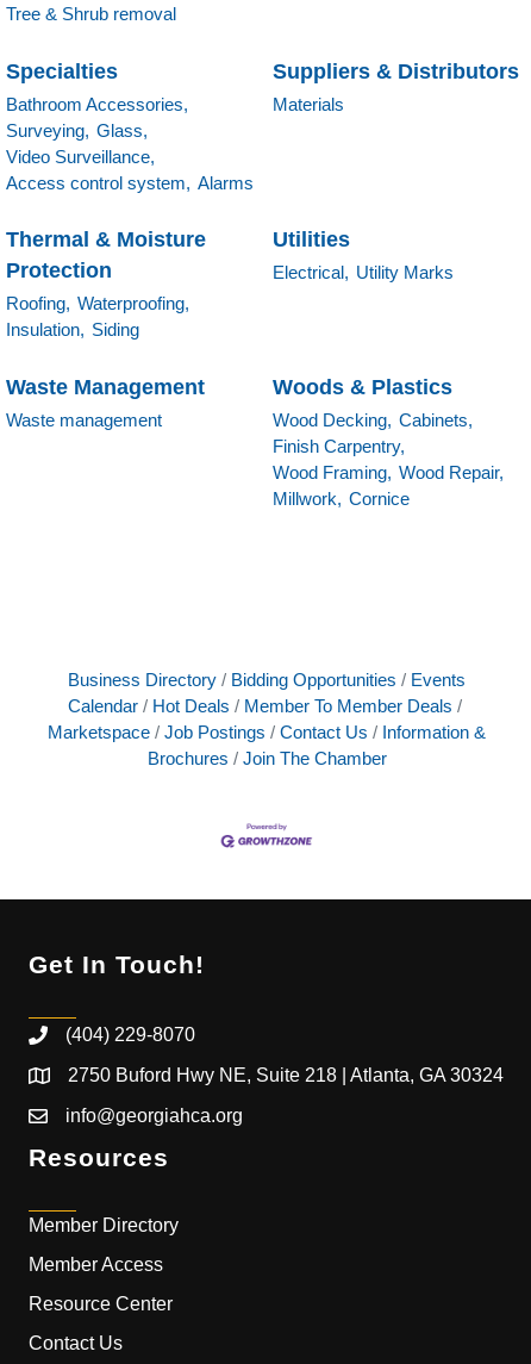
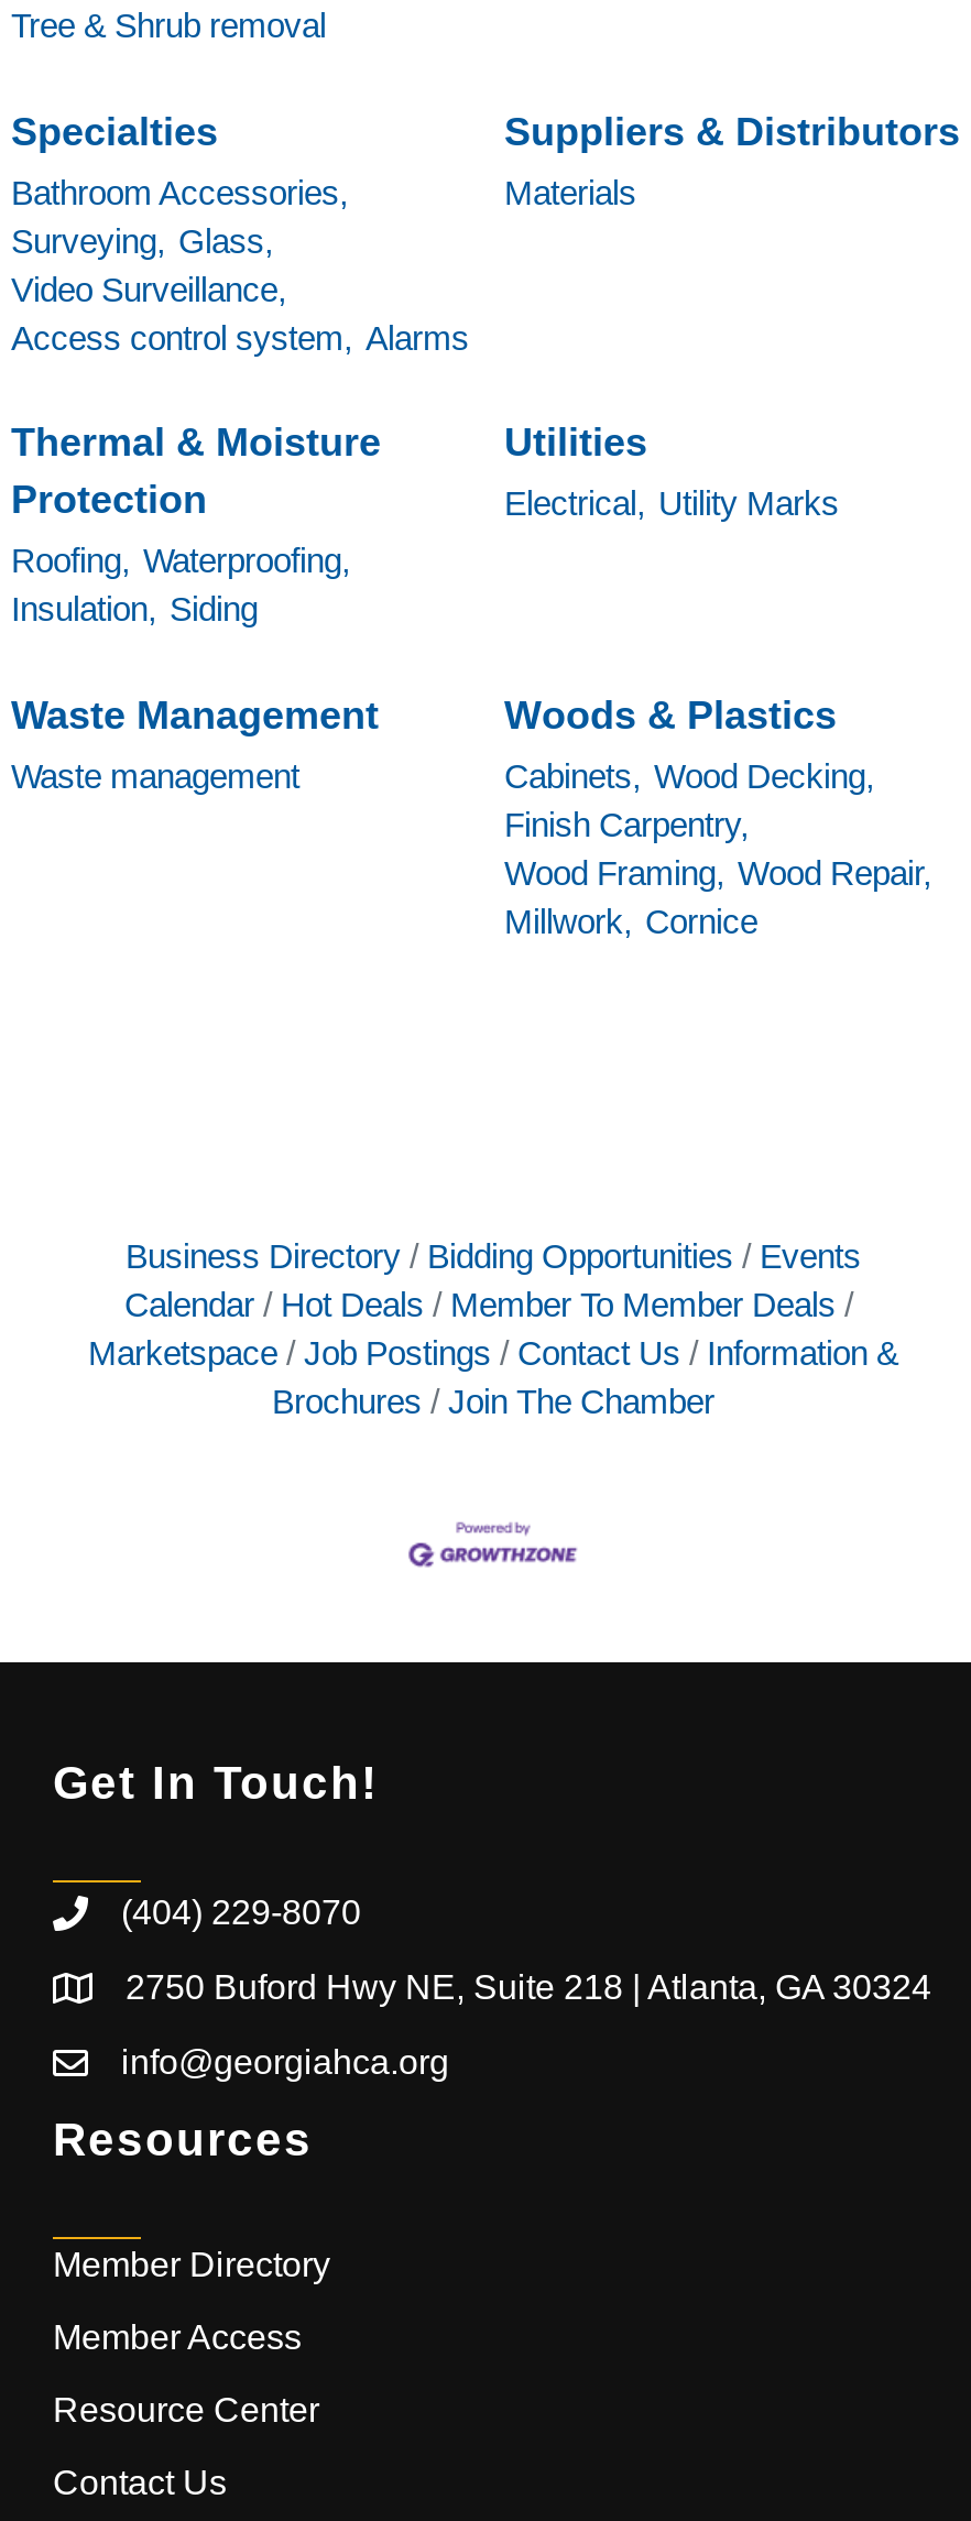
[273,410,473,430] Wood Decking, Cabinets, -> [504,757,874,794] Cabinets, Wood Decking,

